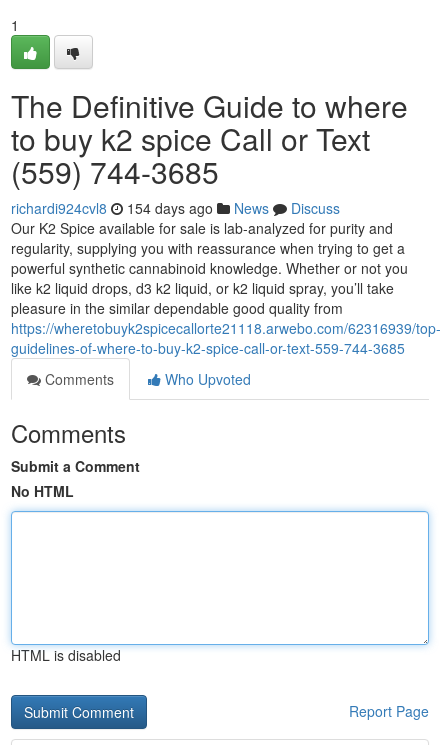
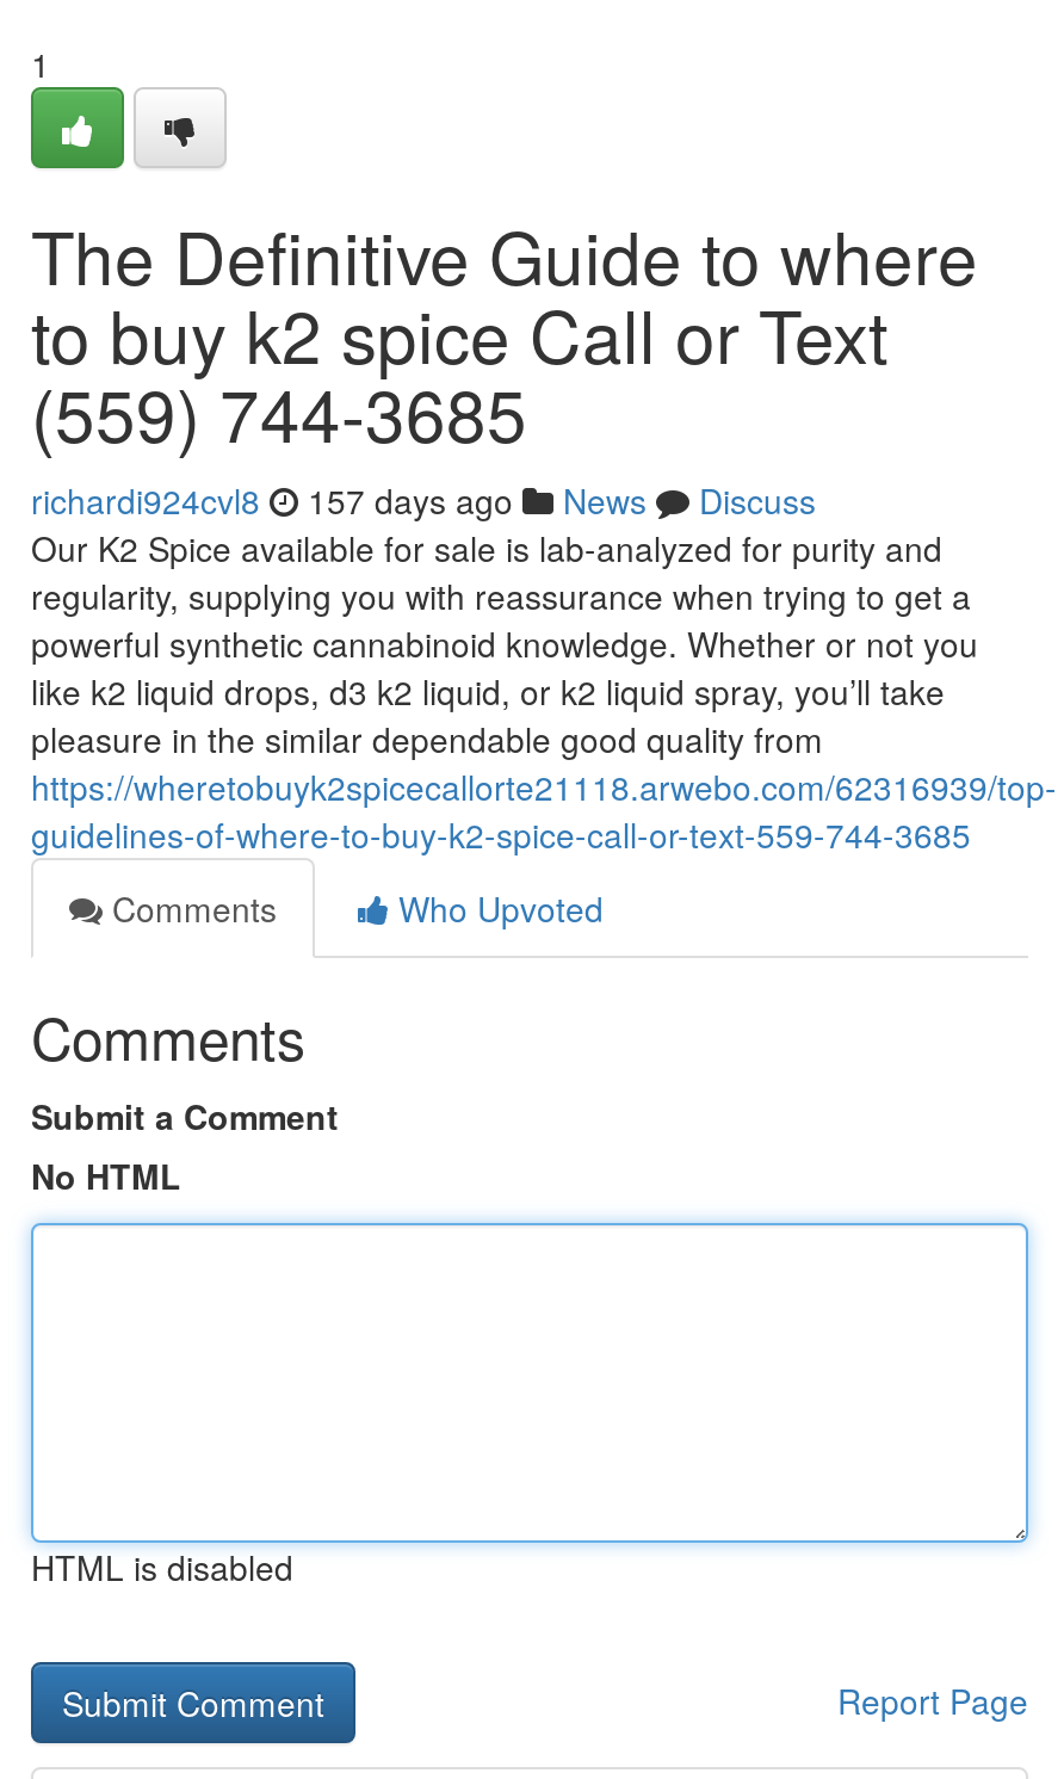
[11,198,340,218] richardi924cvl8 154 days ago News Discuss -> [31,476,816,524] richardi924cvl8 157 days ago News Discuss

